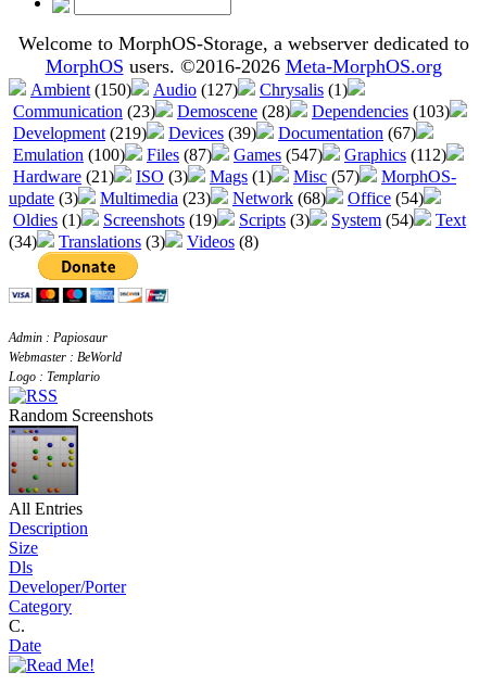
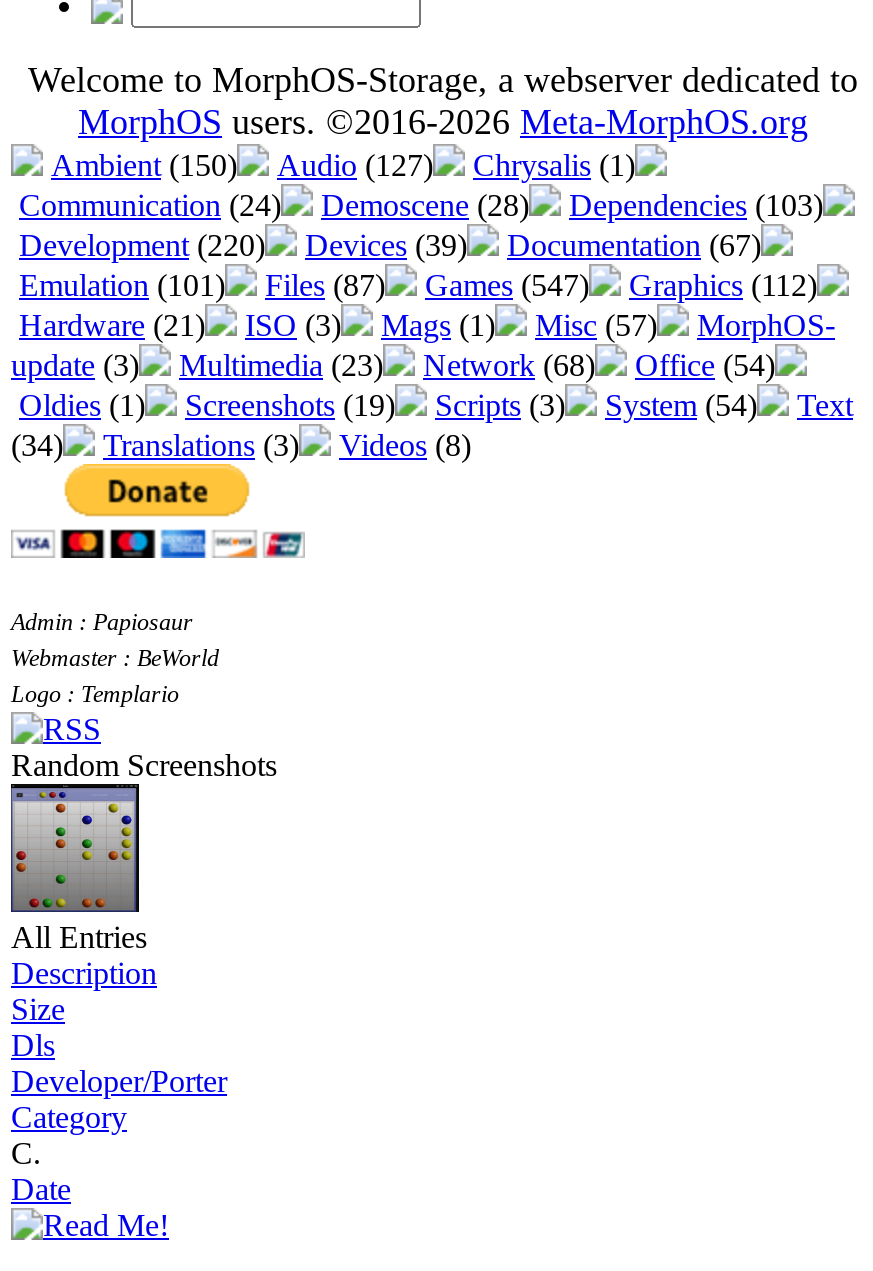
[13,102,155,120] Communication (23) -> [19,188,281,222] Communication (24)
[13,124,416,142] Development (219) Devices (39) Documentation (67) -> [19,228,761,262] Development (220) Devices (39) Documentation (67)
[13,145,446,164] Emulation (100) Files (87) Games (547) Graphics (112) -> [19,268,817,302] Emulation (101) Files (87) Games (547) Graphics (112)

